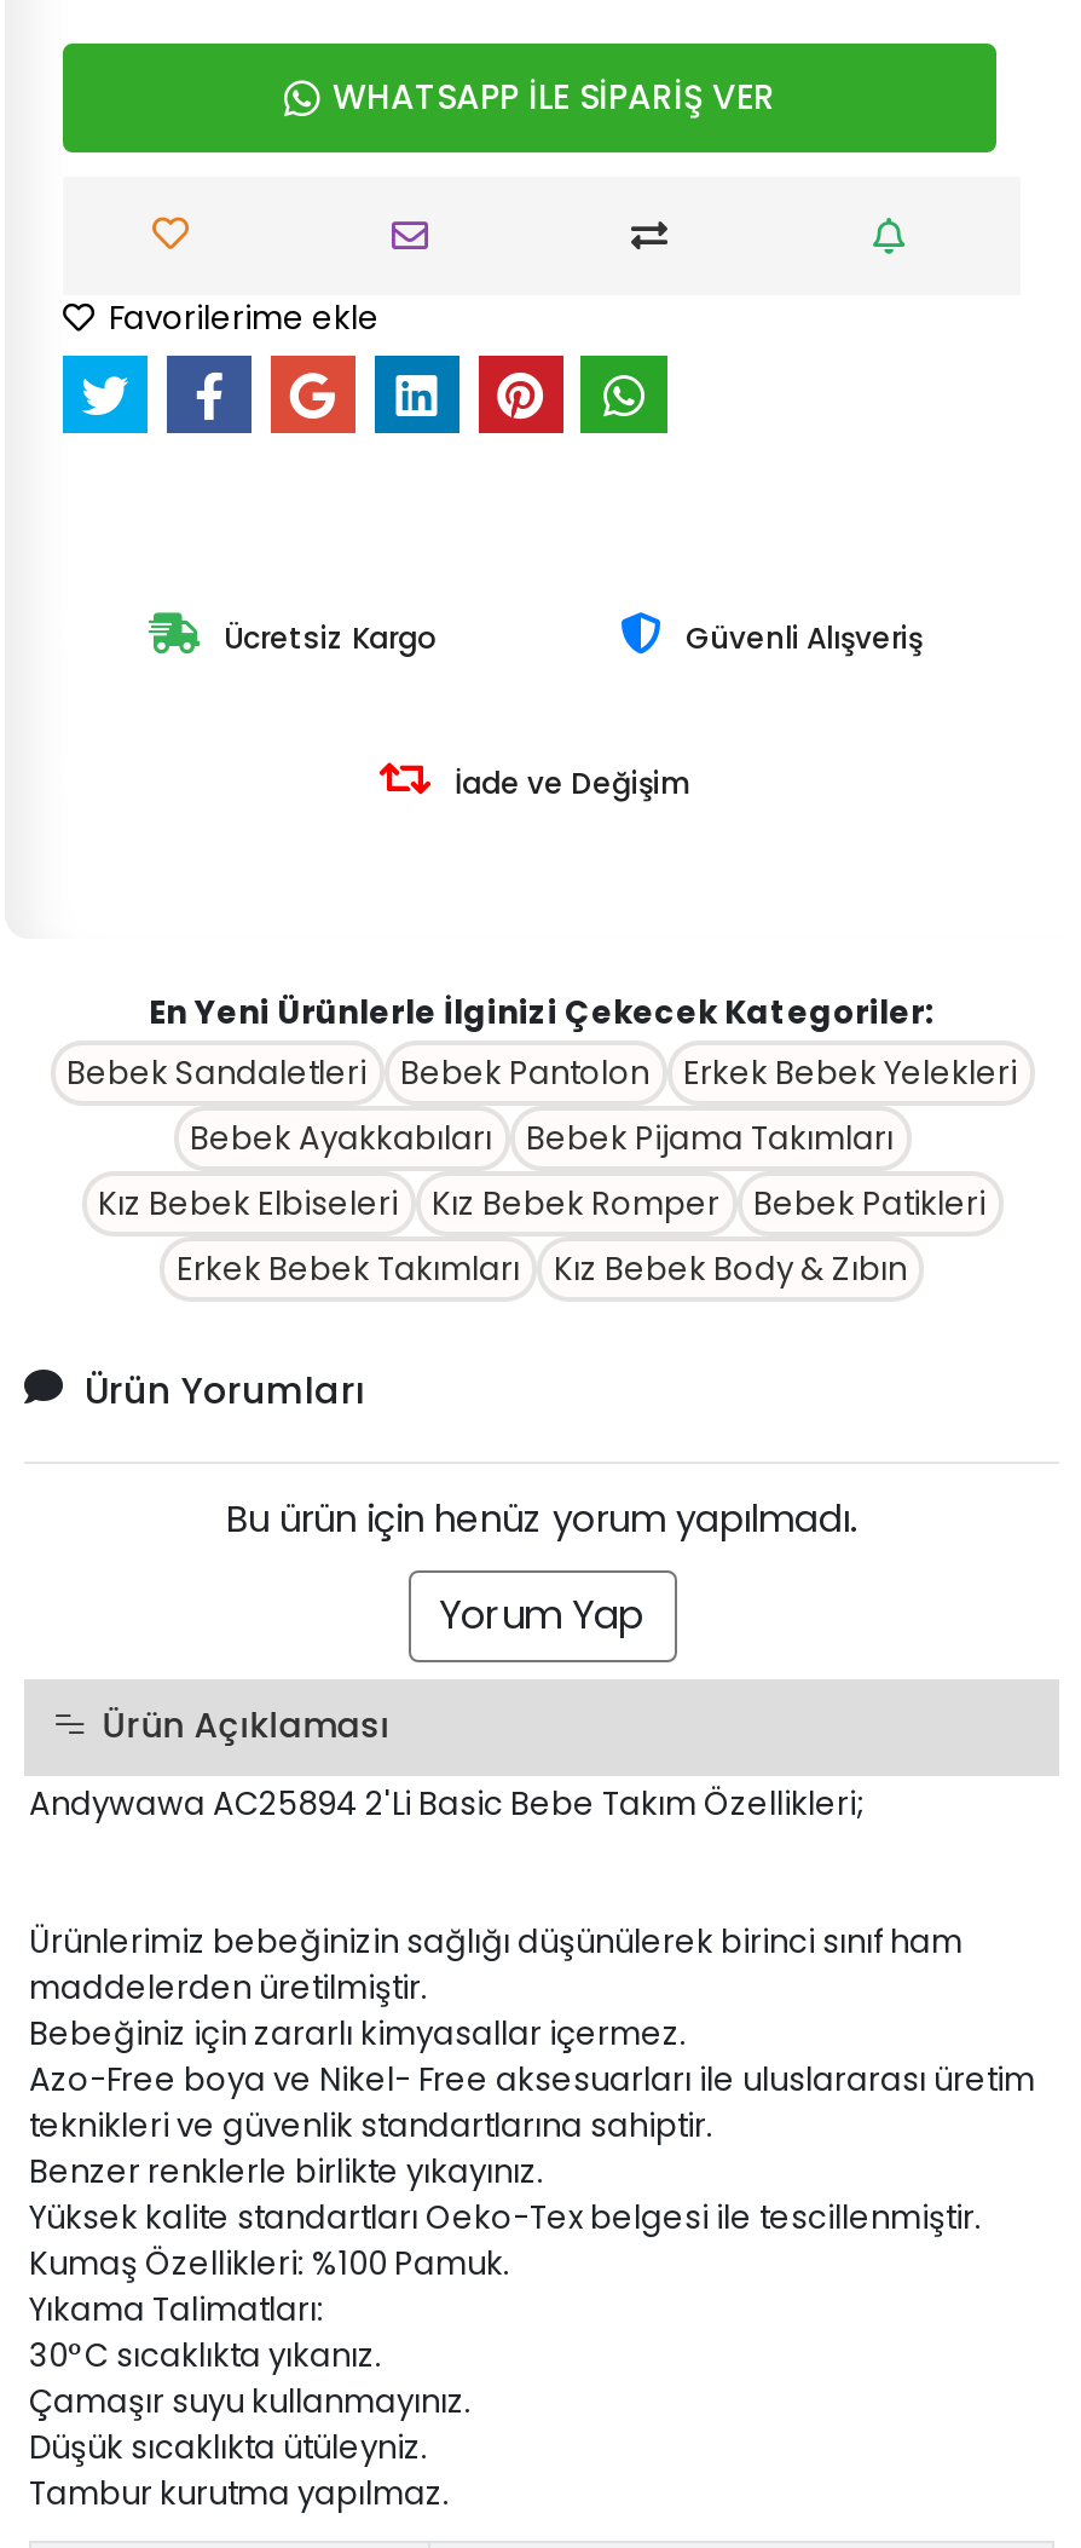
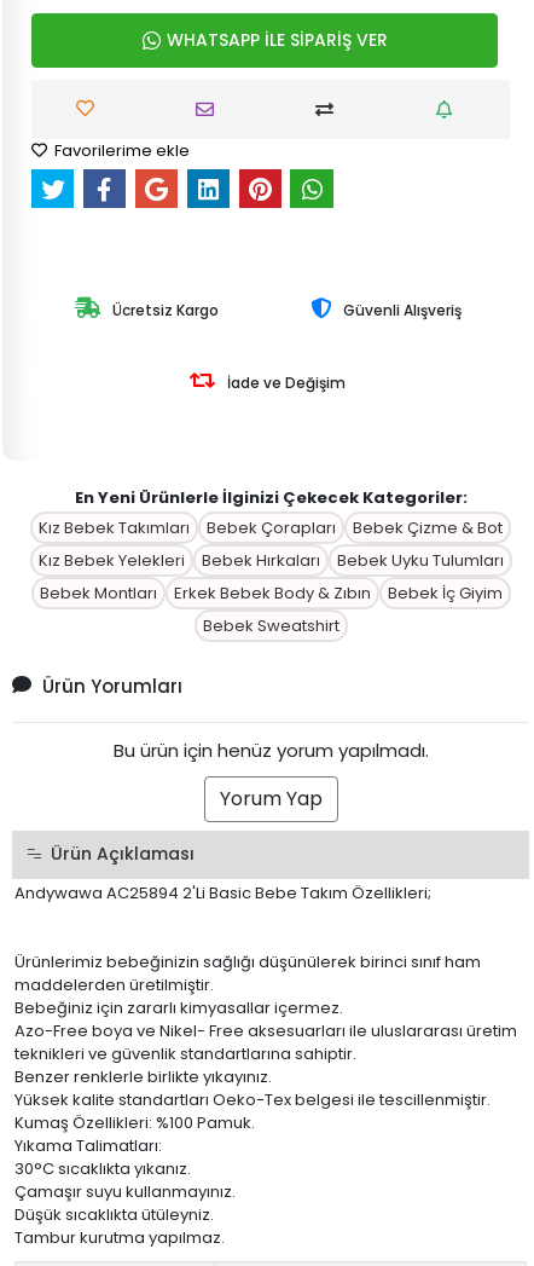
[67,1050,1017,1292] Bebek Sandaletleri | Bebek Pantolon | Erkek Bebek Yelekleri | Bebek Ayakkabıları | Bebek Pijama Takımları | Kız Bebek Elbiseleri | Kız Bebek Romper | Bebek Patikleri | Erkek Bebek Takımları | Kız Bebek Body & Zıbın -> [38,516,503,637] Kız Bebek Takımları | Bebek Çorapları | Bebek Çizme & Bot | Kız Bebek Yelekleri | Bebek Hırkaları | Bebek Uyku Tulumları | Bebek Montları | Erkek Bebek Body & Zıbın | Bebek İç Giyim | Bebek Sweatshirt

